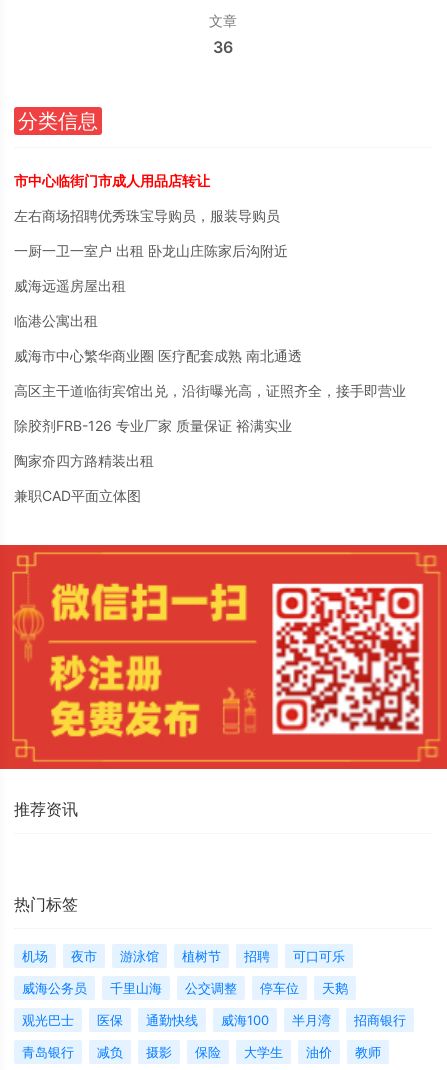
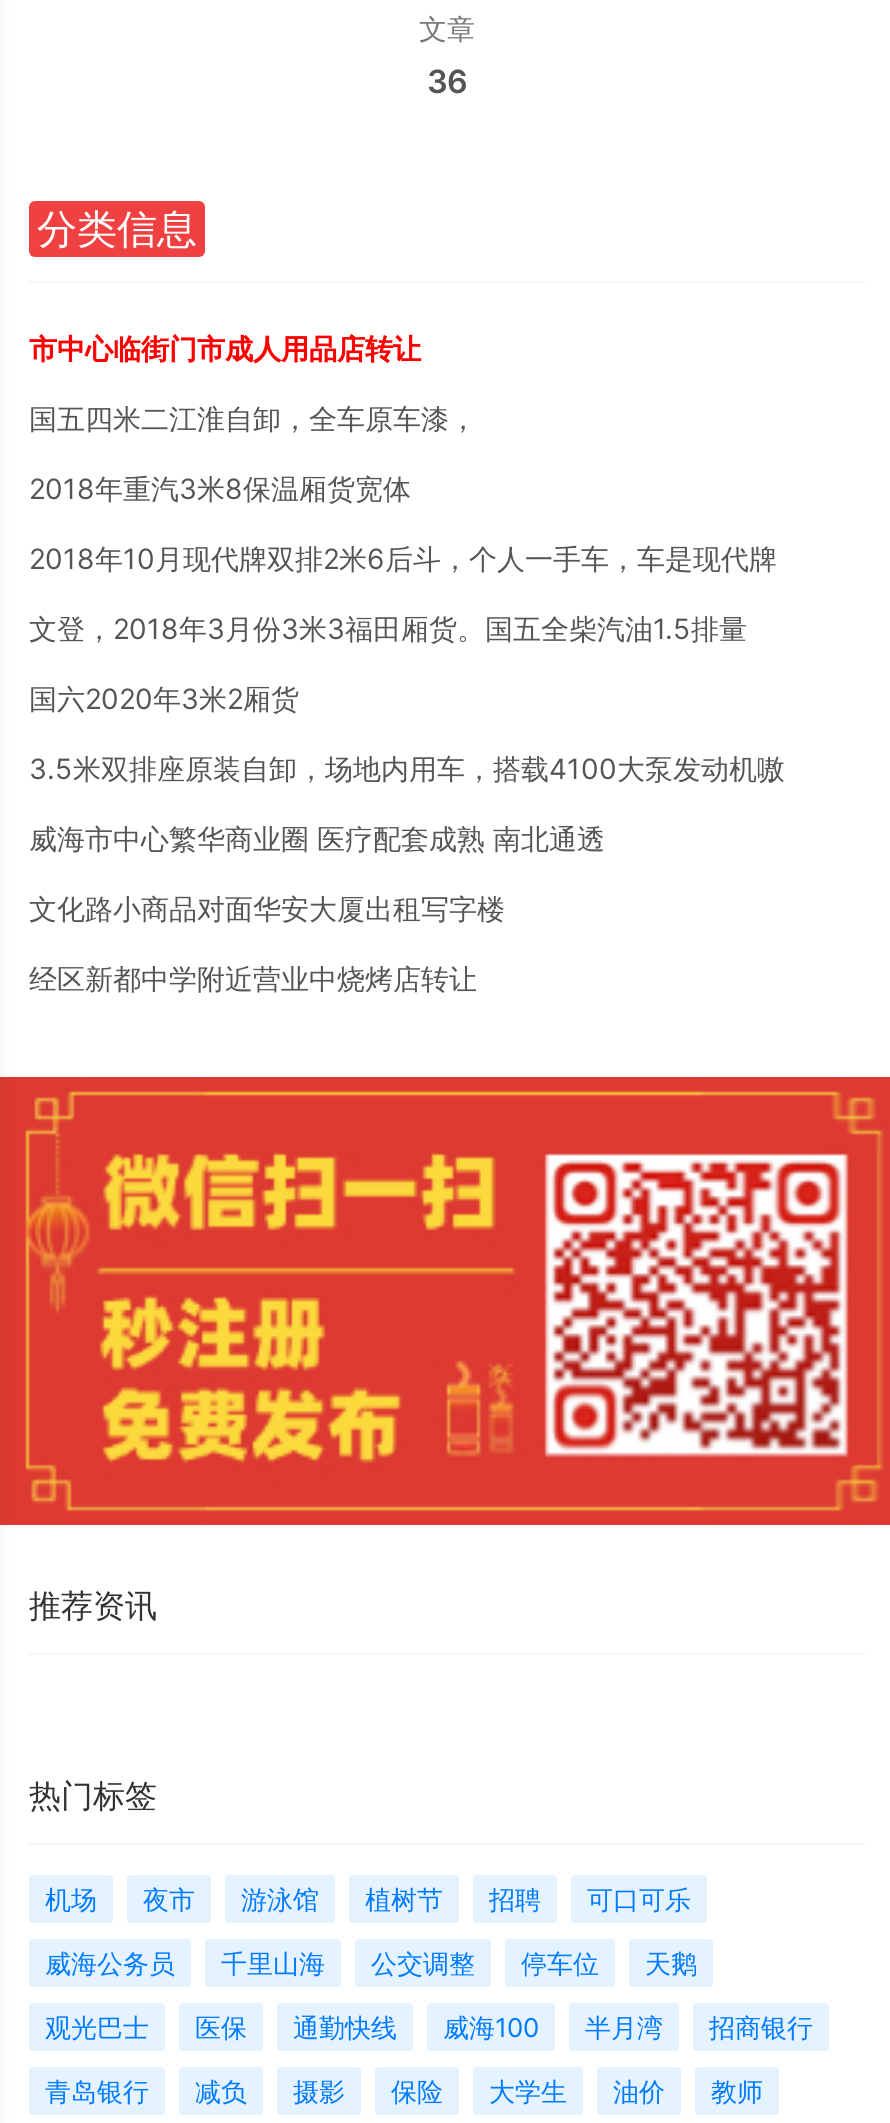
[14,207,288,329] 左右商场招聘优秀珠宝导购员，服装导购员 | 一厨一卫一室户 出租 卧龙山庄陈家后沟附近 | 威海远遥房屋出租 | 临港公寓出租 -> [29,401,785,785] 国五四米二江淮自卸，全车原车漆， | 2018年重汽3米8保温厢货宽体 | 2018年10月现代牌双排2米6后斗，个人一手车，车是现代牌 | 文登，2018年3月份3米3福田厢货。国五全柴汽油1.5排量 | 国六2020年3米2厢货 | 3.5米双排座原装自卸，场地内用车，搭载4100大泵发动机嗷
moved [14,347,302,364] -> [29,821,605,855]: 威海市中心繁华商业圈 医疗配套成熟 南北通透
[14,382,406,504] 高区主干道临街宾馆出兑，沿街曝光高，证照齐全，接手即营业 | 除胶剂FRB-126 专业厂家 质量保证 裕满实业 | 陶家夼四方路精装出租 | 兼职CAD平面立体图 -> [29,891,505,995] 文化路小商品对面华安大厦出租写字楼 | 经区新都中学附近营业中烧烤店转让

